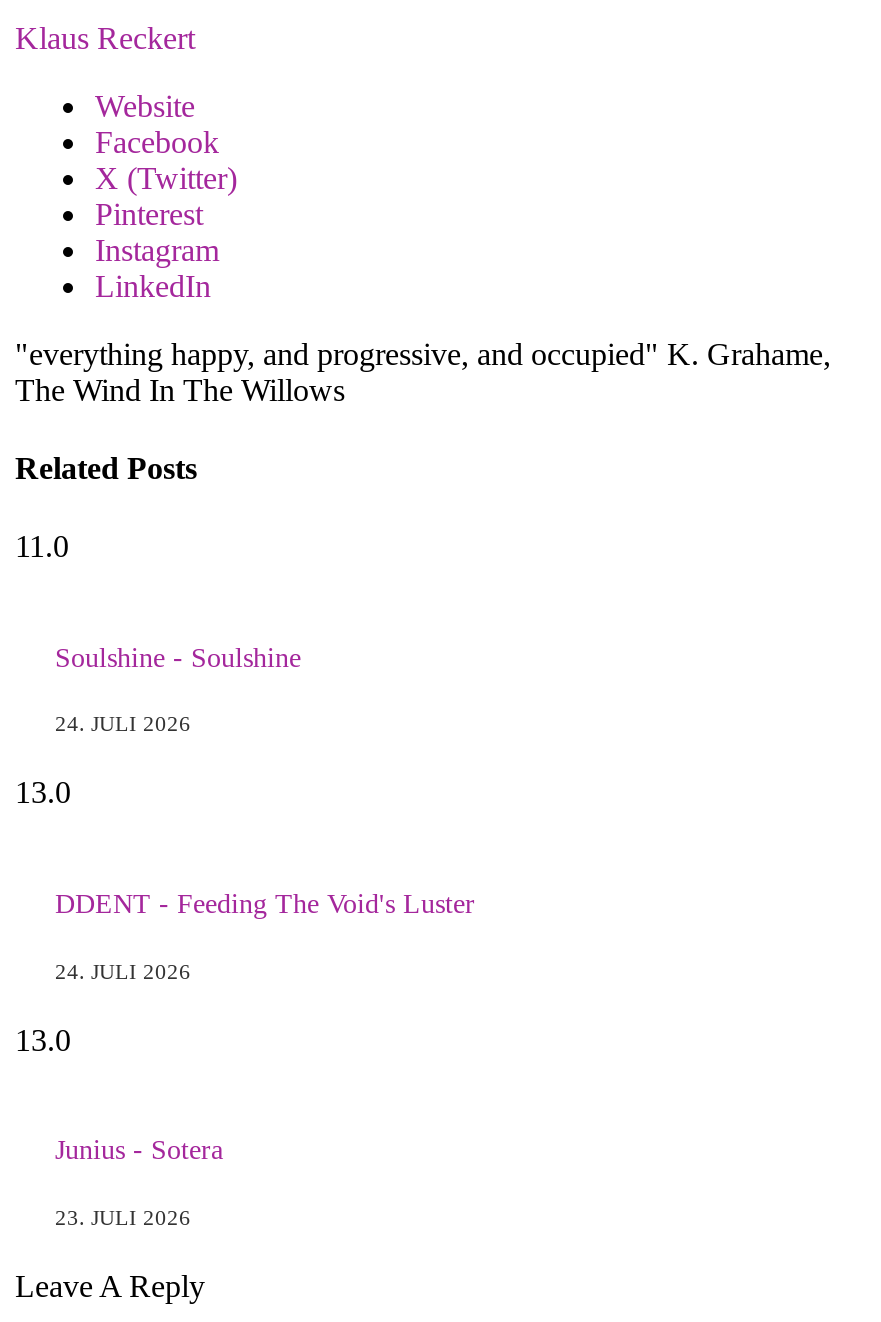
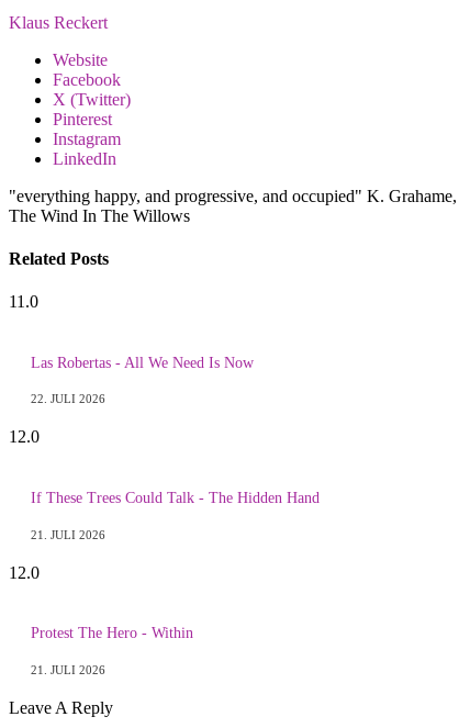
[55,642,301,672] Soulshine - Soulshine -> [31,354,254,371] Las Robertas - All We Need Is Now
[55,712,191,736] 24. JULI 2026 -> [31,392,105,406] 22. JULI 2026
[15,776,71,810] 13.0 -> [9,427,40,446] 12.0
[55,889,475,919] DDENT - Feeding The Void's Luster -> [31,490,320,506] If These Trees Could Talk - The Hidden Hand
[55,958,191,982] 24. JULI 2026 -> [31,528,105,541] 21. JULI 2026
[15,1022,71,1056] 13.0 -> [9,563,40,581] 12.0
[55,1135,223,1165] Junius - Sotera -> [31,625,193,641] Protest The Hero - Within
[55,1205,191,1229] 23. JULI 2026 -> [31,663,105,676] 21. JULI 2026

